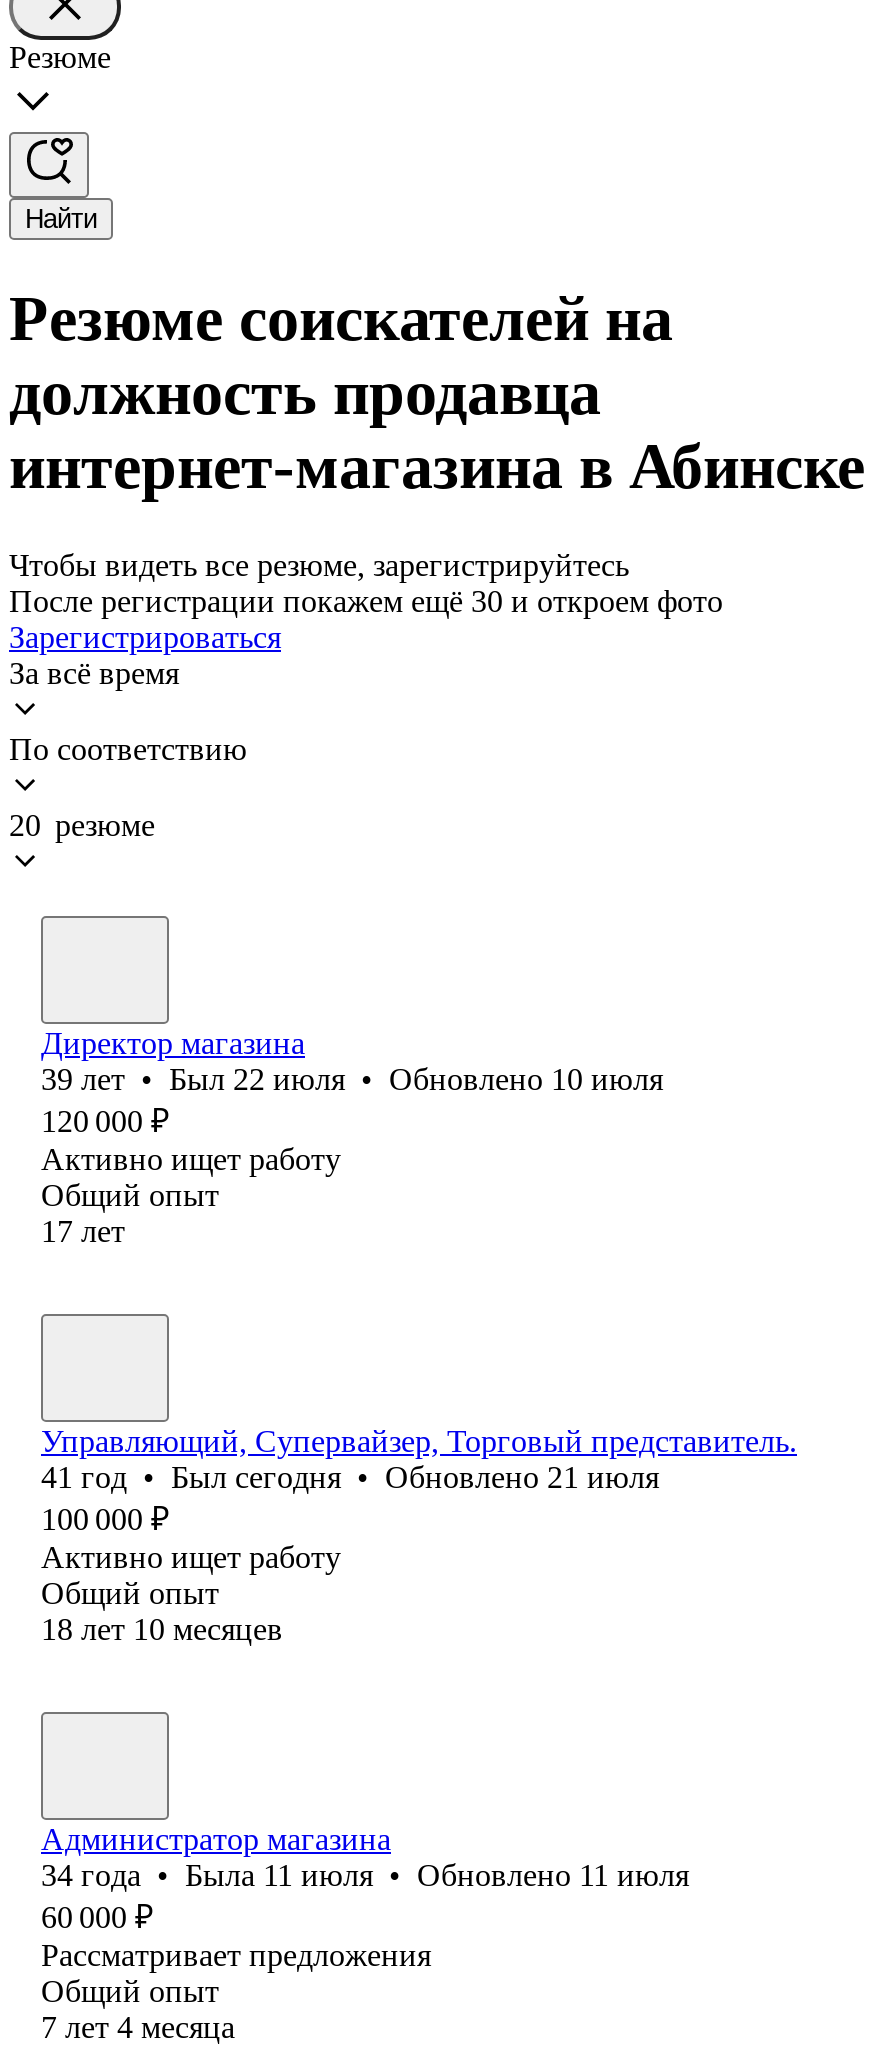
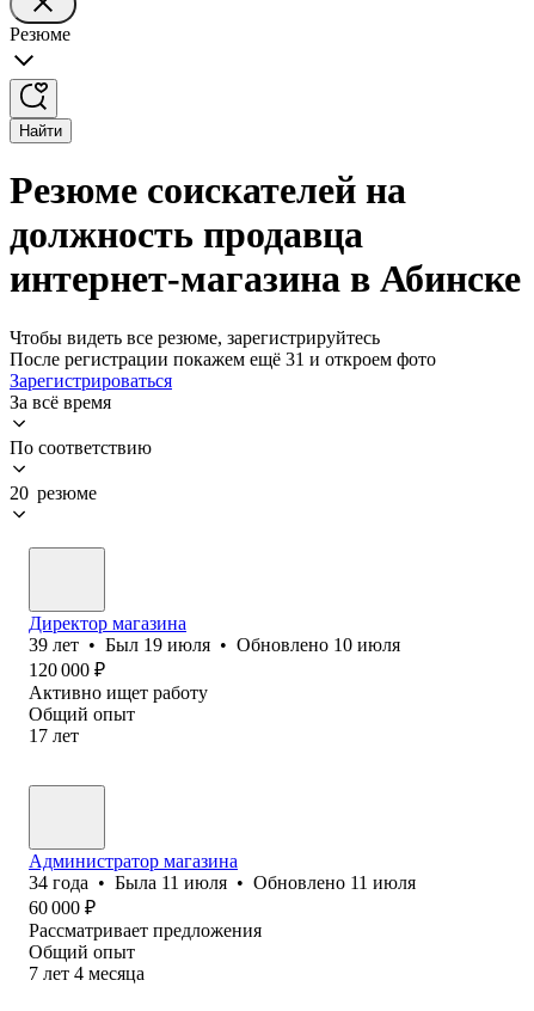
[9,584,723,618] После регистрации покажем ещё 30 и откроем фото -> [10,349,436,369] После регистрации покажем ещё 31 и откроем фото
[41,1062,663,1096] 39 лет • Был 22 июля • Обновлено 10 июля -> [29,634,400,655] 39 лет • Был 19 июля • Обновлено 10 июля
[41,1424,797,1646] Управляющий, Супервайзер, Торговый представитель. | 41 год • Был сегодня • Обновлено 21 июля | 100 000 ₽ | Активно ищет работу | Общий опыт | 18 лет 10 месяцев -> none

